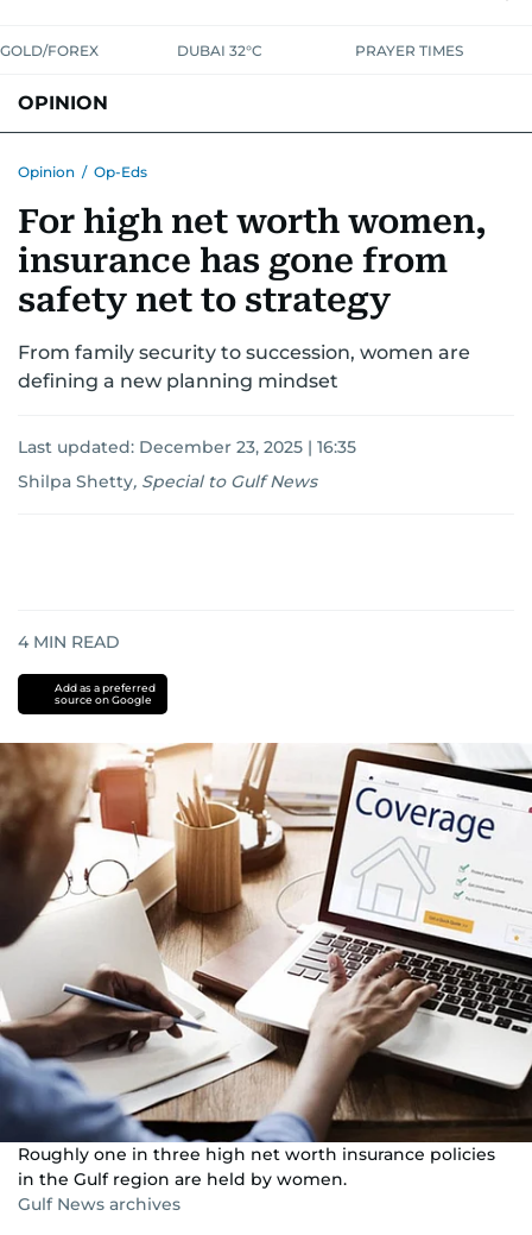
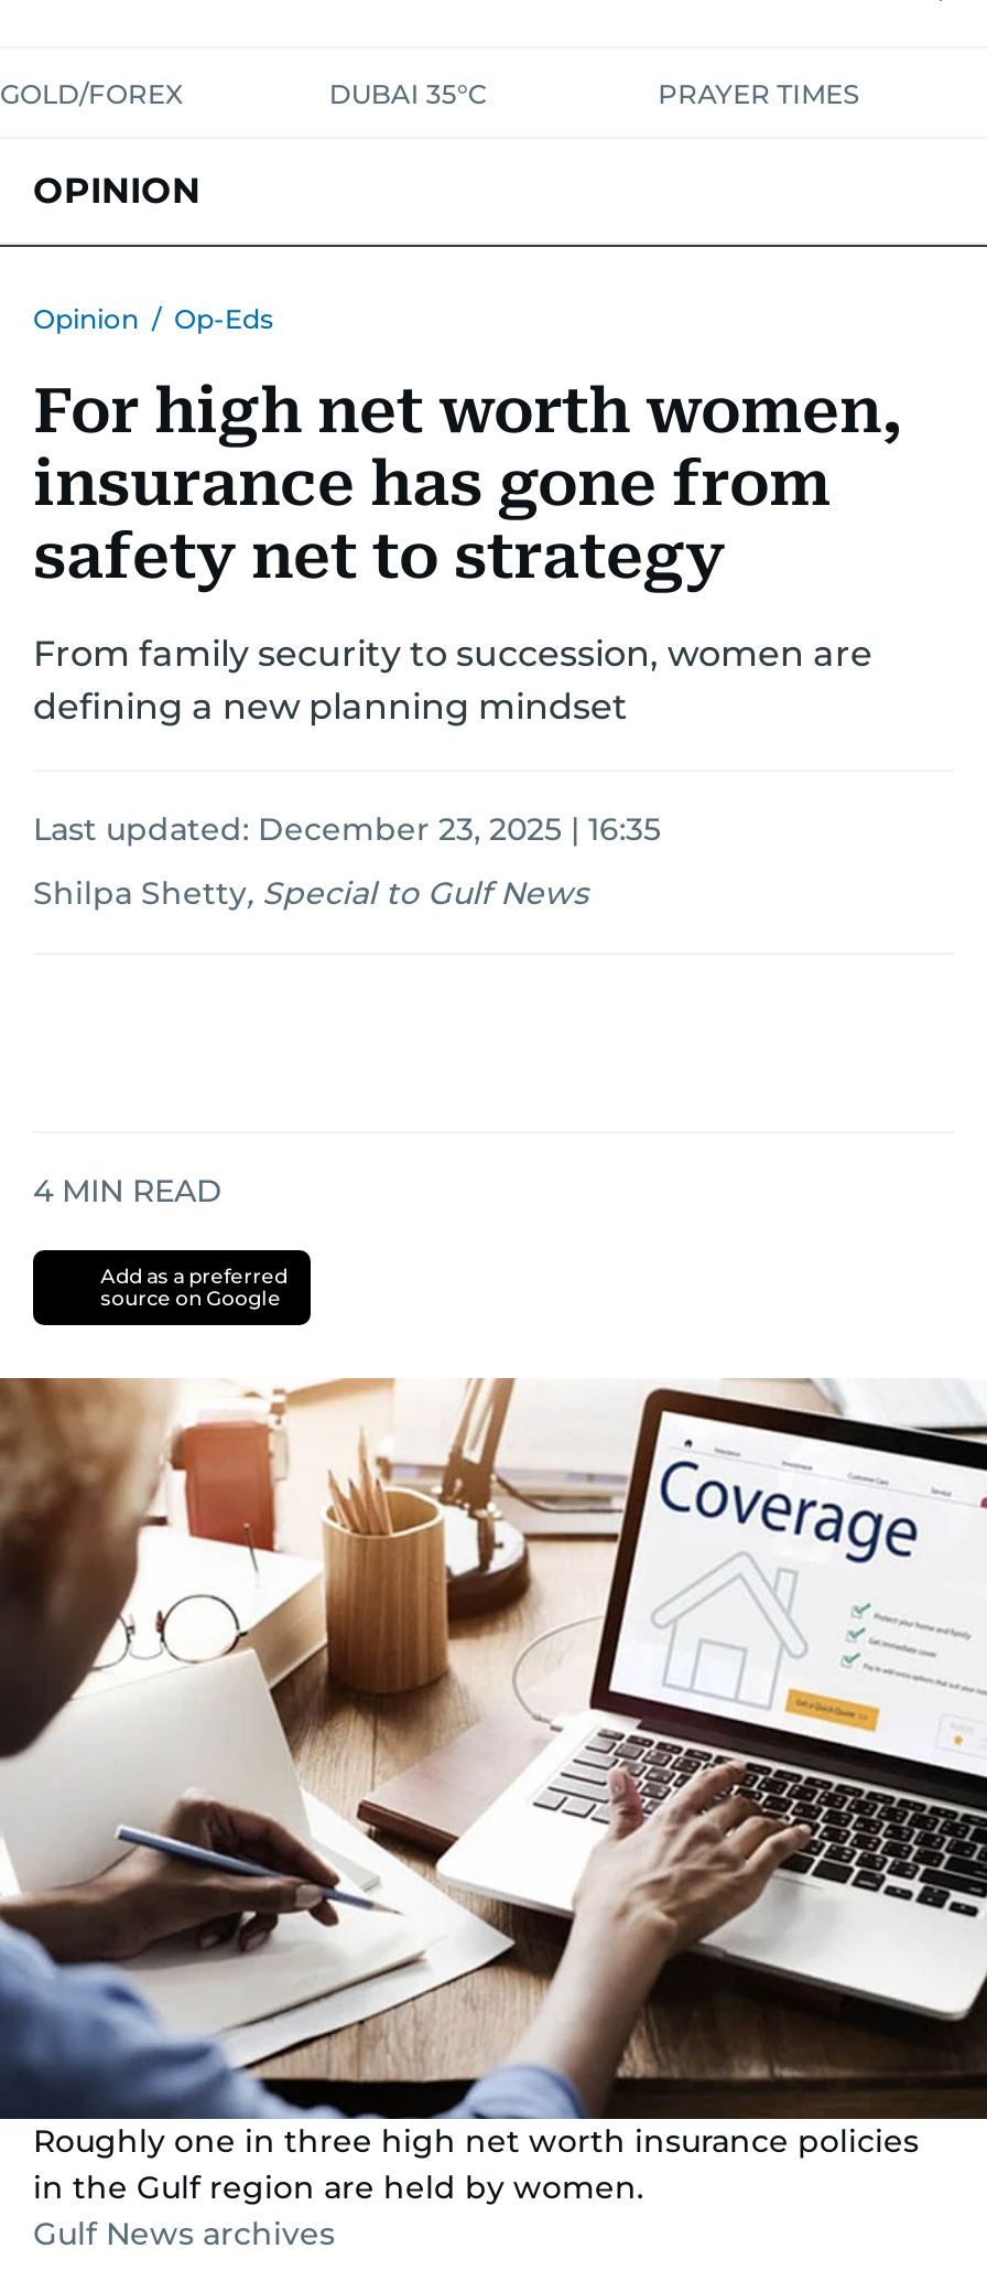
[177,42,263,59] DUBAI 32°C -> [329,77,488,110] DUBAI 35°C

